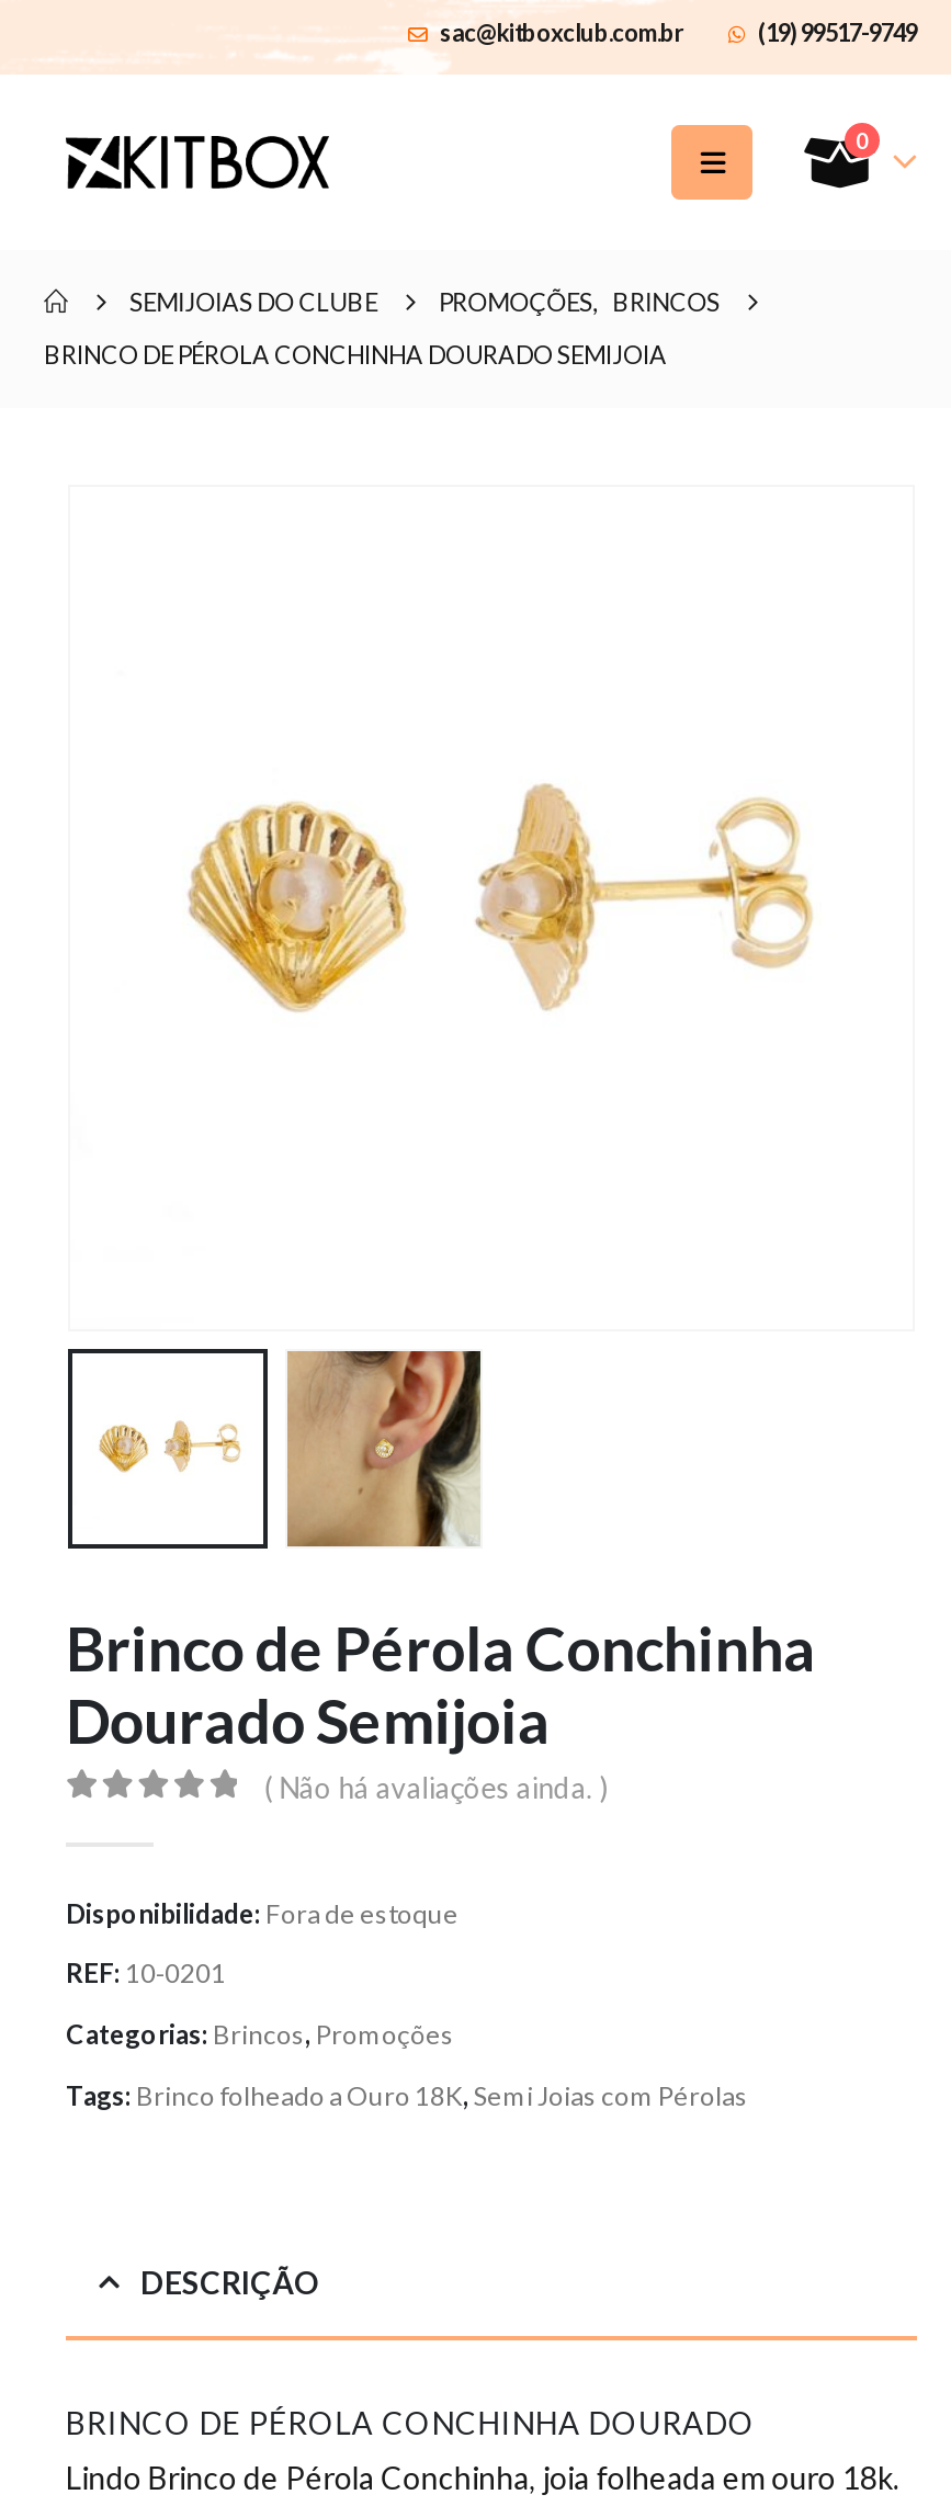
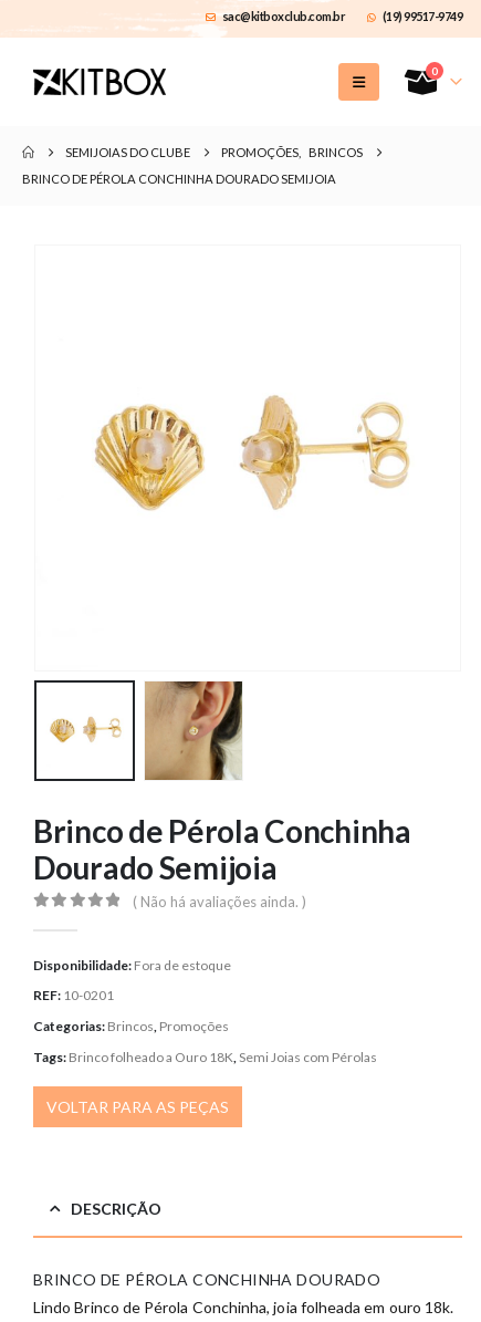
none -> [46,1098,229,1117] VOLTAR PARA AS PEÇAS

